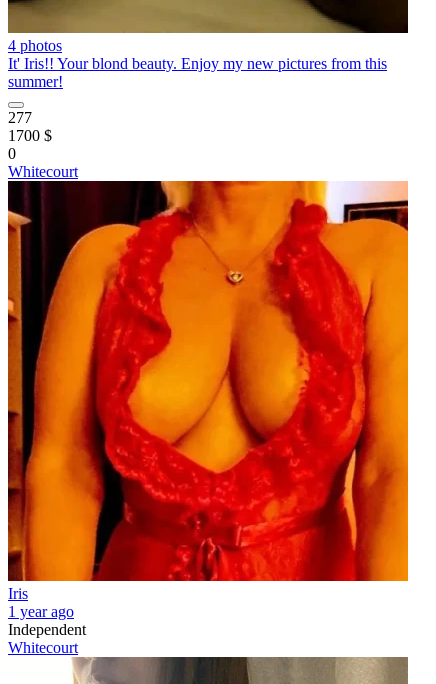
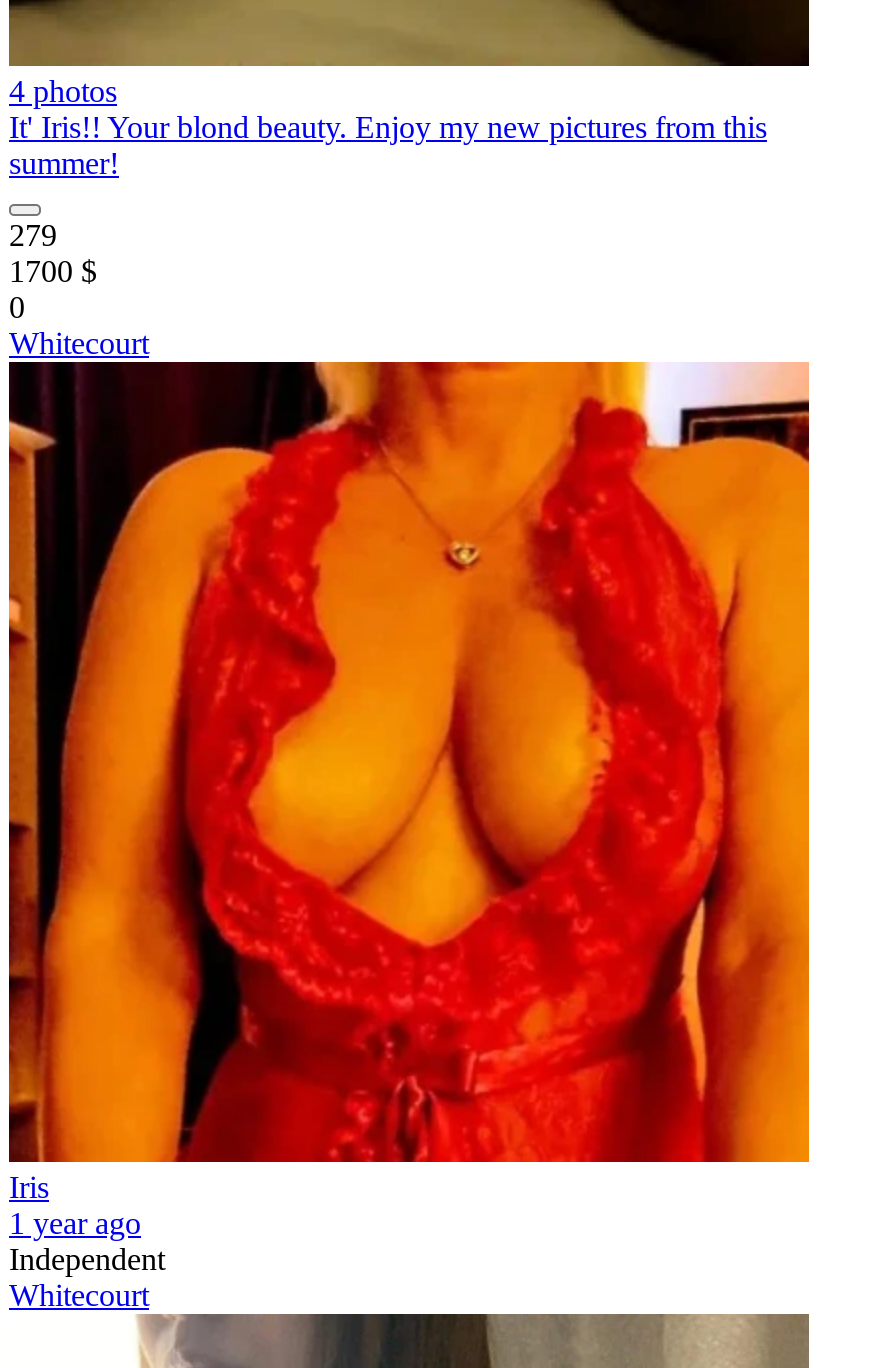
[8,109,32,126] 277 -> [9,218,57,252] 279

